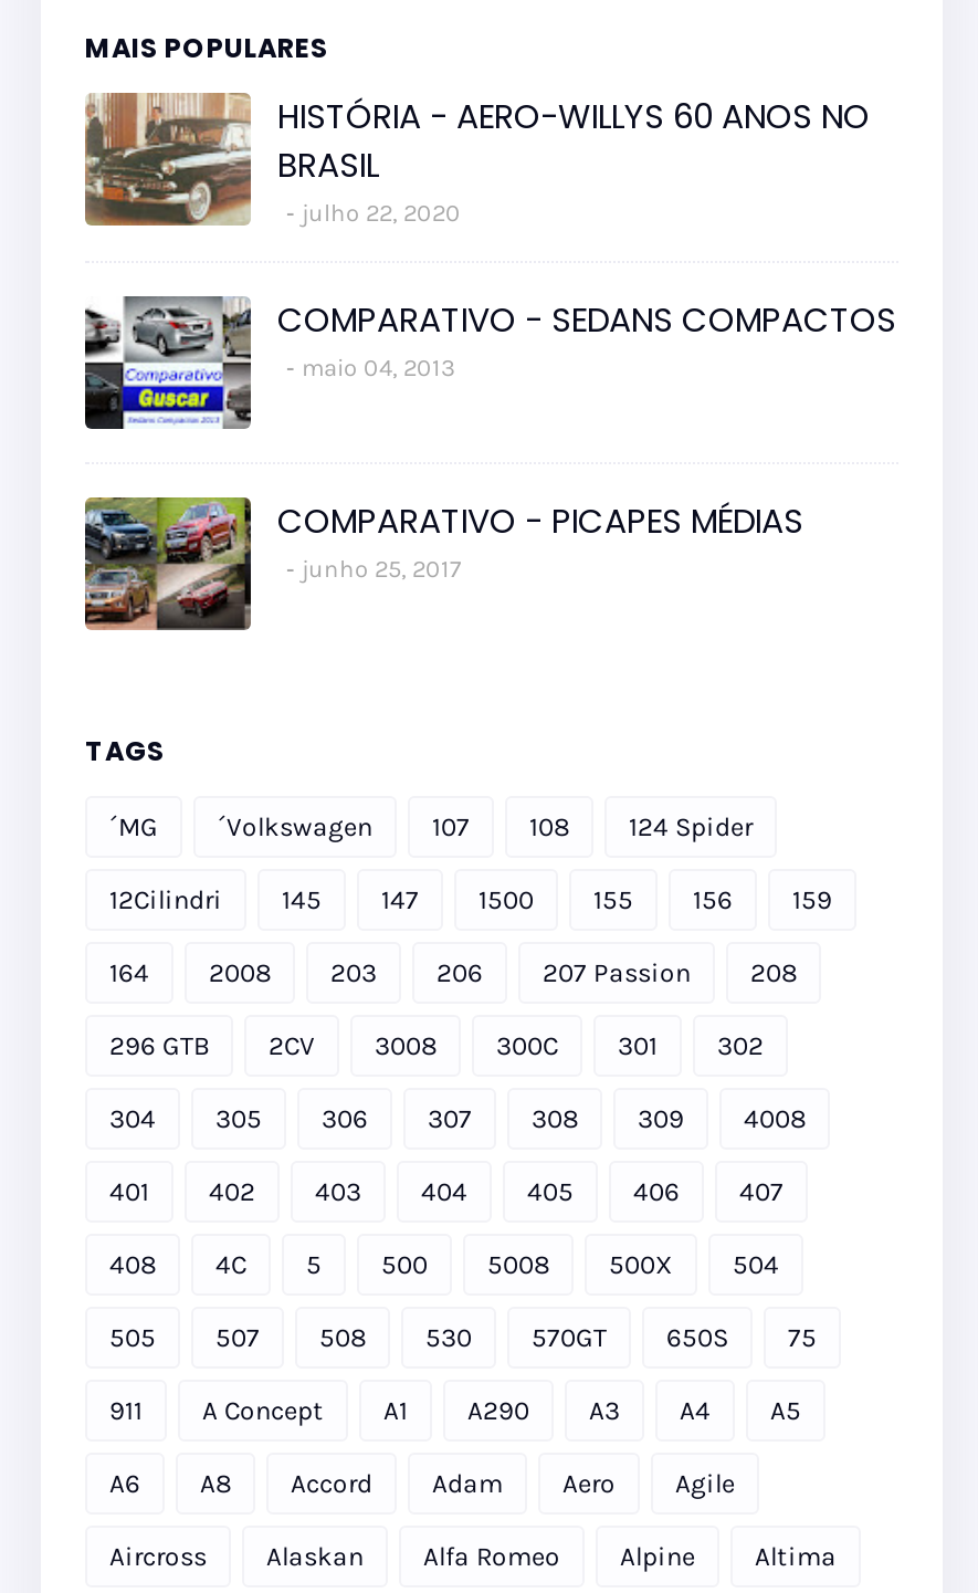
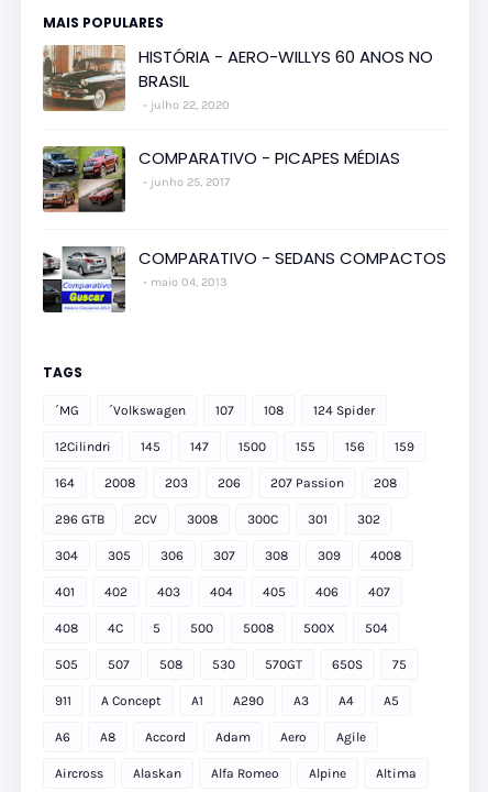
moved [83,296,896,431] -> [43,245,446,313]: [image] | COMPARATIVO - SEDANS COMPACTOS | maio 04, 2013
moved [81,493,803,630] -> [41,144,400,212]: [image] | COMPARATIVO - PICAPES MÉDIAS | junho 25, 2017

